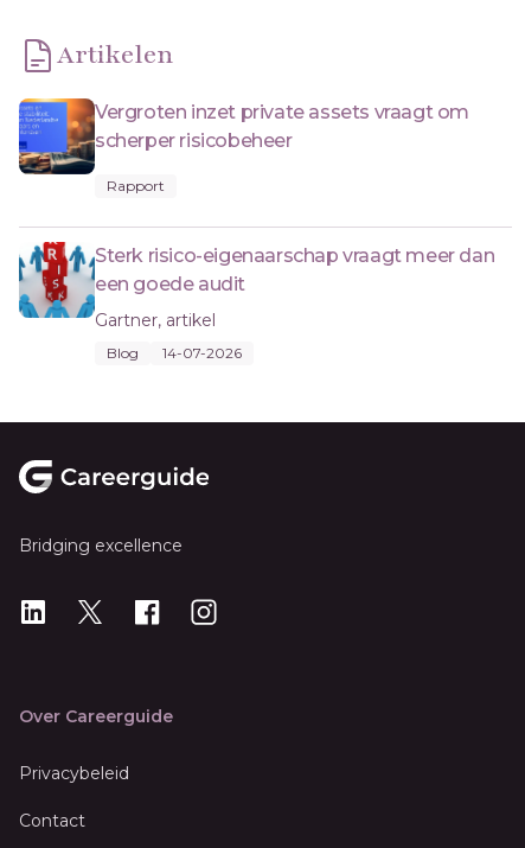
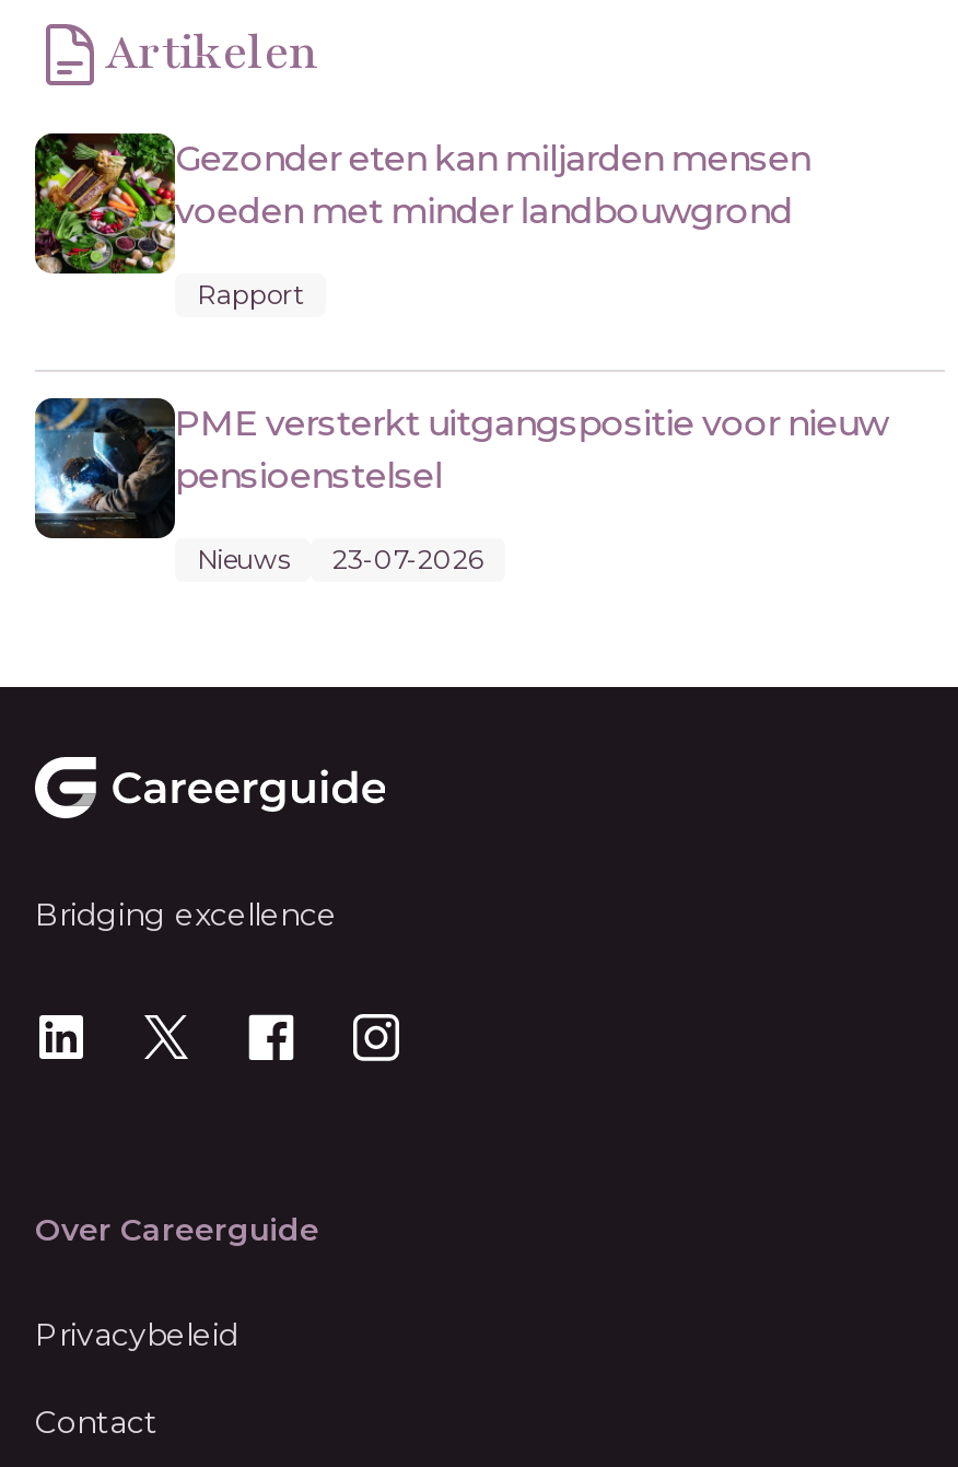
[18,97,469,176] [image] | Vergroten inzet private assets vraagt om | scherper risicobeheer -> [33,131,810,276] [image] | Gezonder eten kan miljarden mensen | voeden met minder landbouwgrond
[19,241,494,362] [image] | Sterk risico-eigenaarschap vraagt meer dan | een goede audit | Gartner, artikel | Blog | 14-07-2026 -> [33,396,888,575] [image] | PME versterkt uitgangspositie voor nieuw | pensioenstelsel | Nieuws | 23-07-2026

